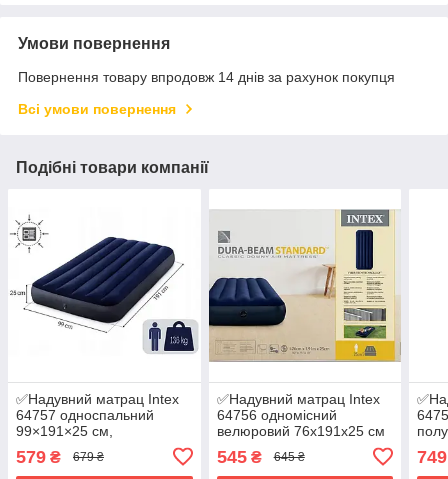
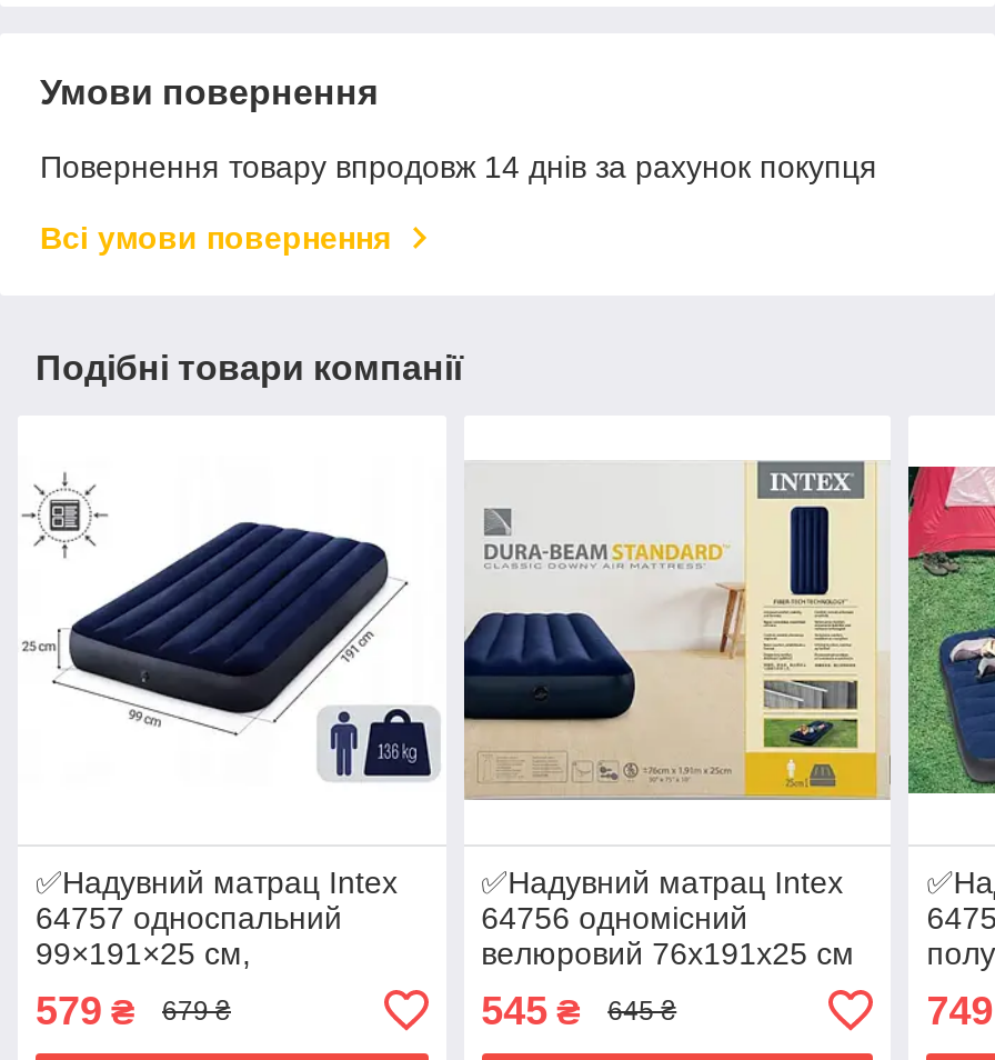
none -> [906,464,988,796] [image]

